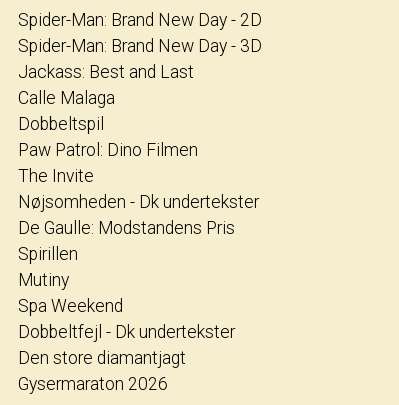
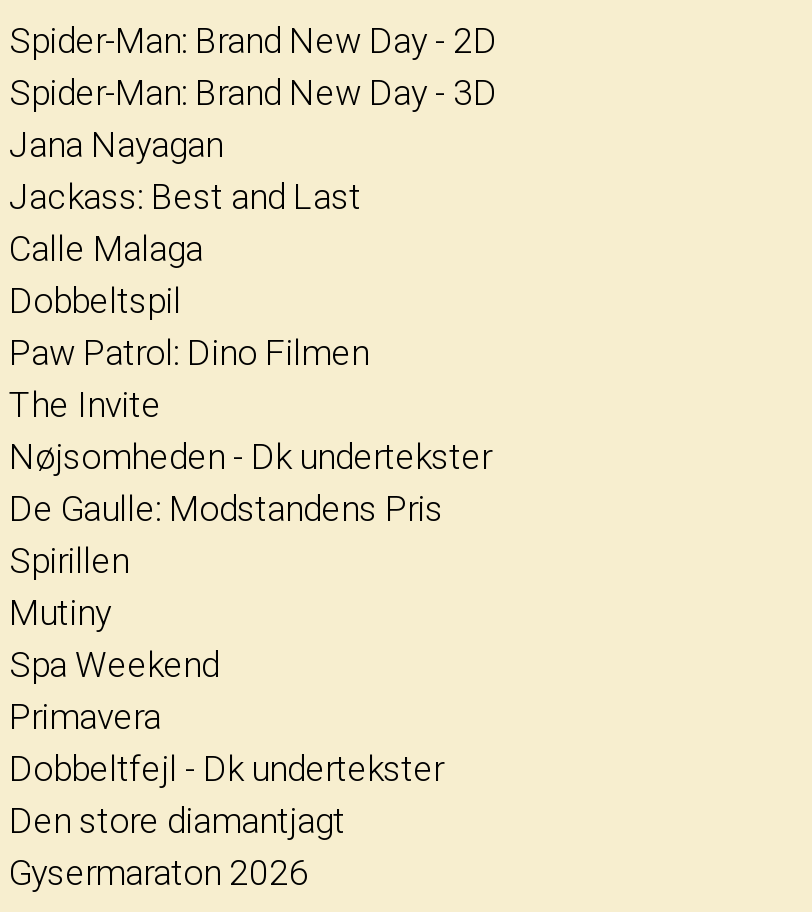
none -> [9,124,223,164] Jana Nayagan
none -> [9,696,161,736] Primavera

